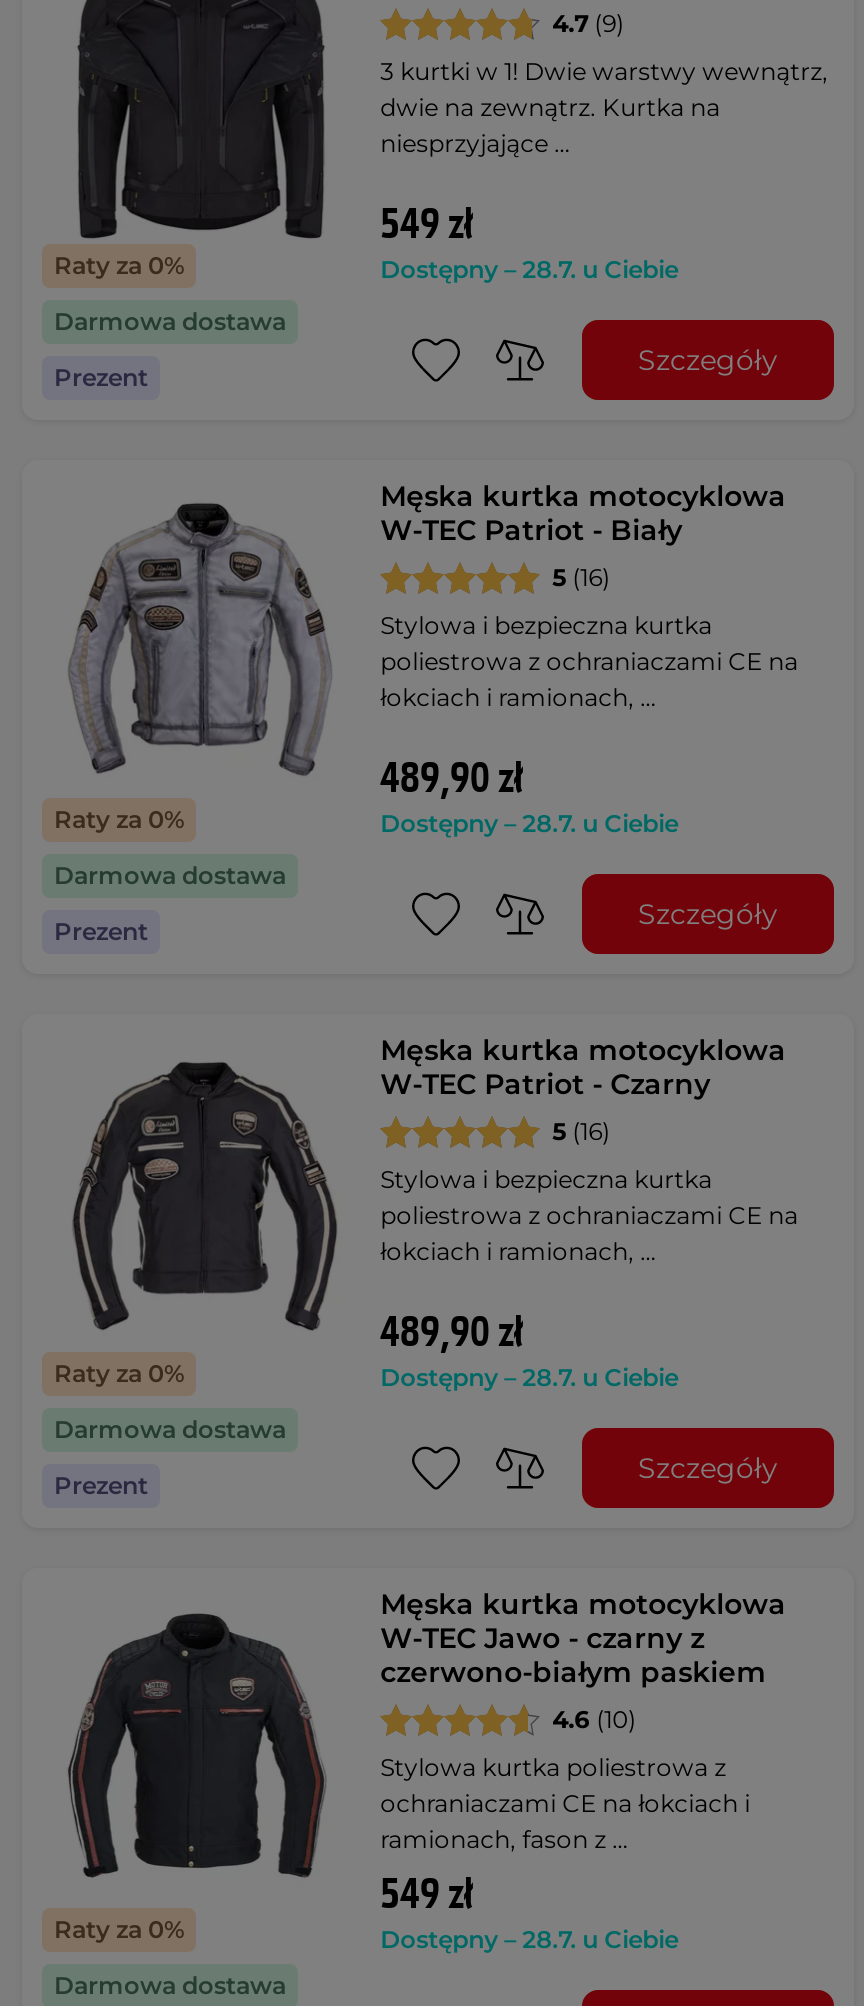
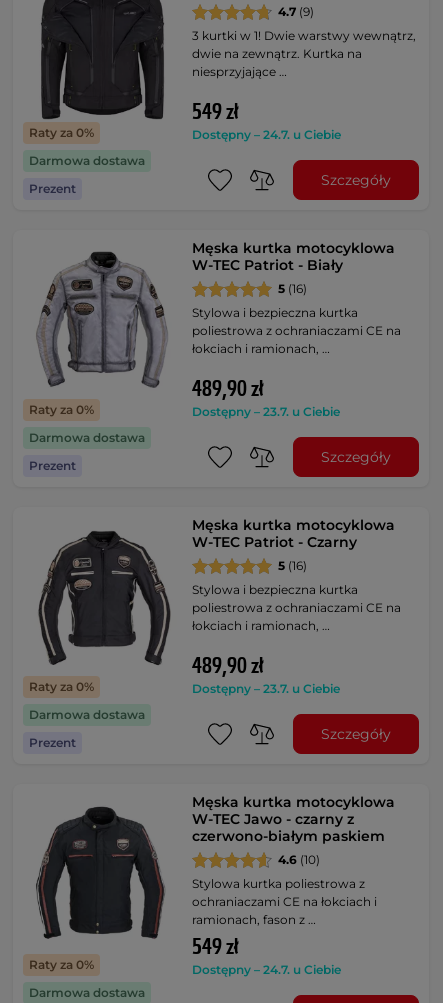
[380,254,678,284] Dostępny – 28.7. u Ciebie -> [192,127,341,142] Dostępny – 24.7. u Ciebie
[380,809,678,839] Dostępny – 28.7. u Ciebie -> [192,404,340,419] Dostępny – 23.7. u Ciebie
[380,1363,678,1393] Dostępny – 28.7. u Ciebie -> [192,681,340,696] Dostępny – 23.7. u Ciebie
[380,1925,678,1955] Dostępny – 28.7. u Ciebie -> [192,962,341,977] Dostępny – 24.7. u Ciebie

